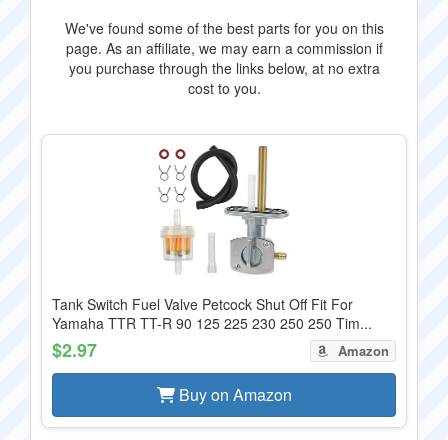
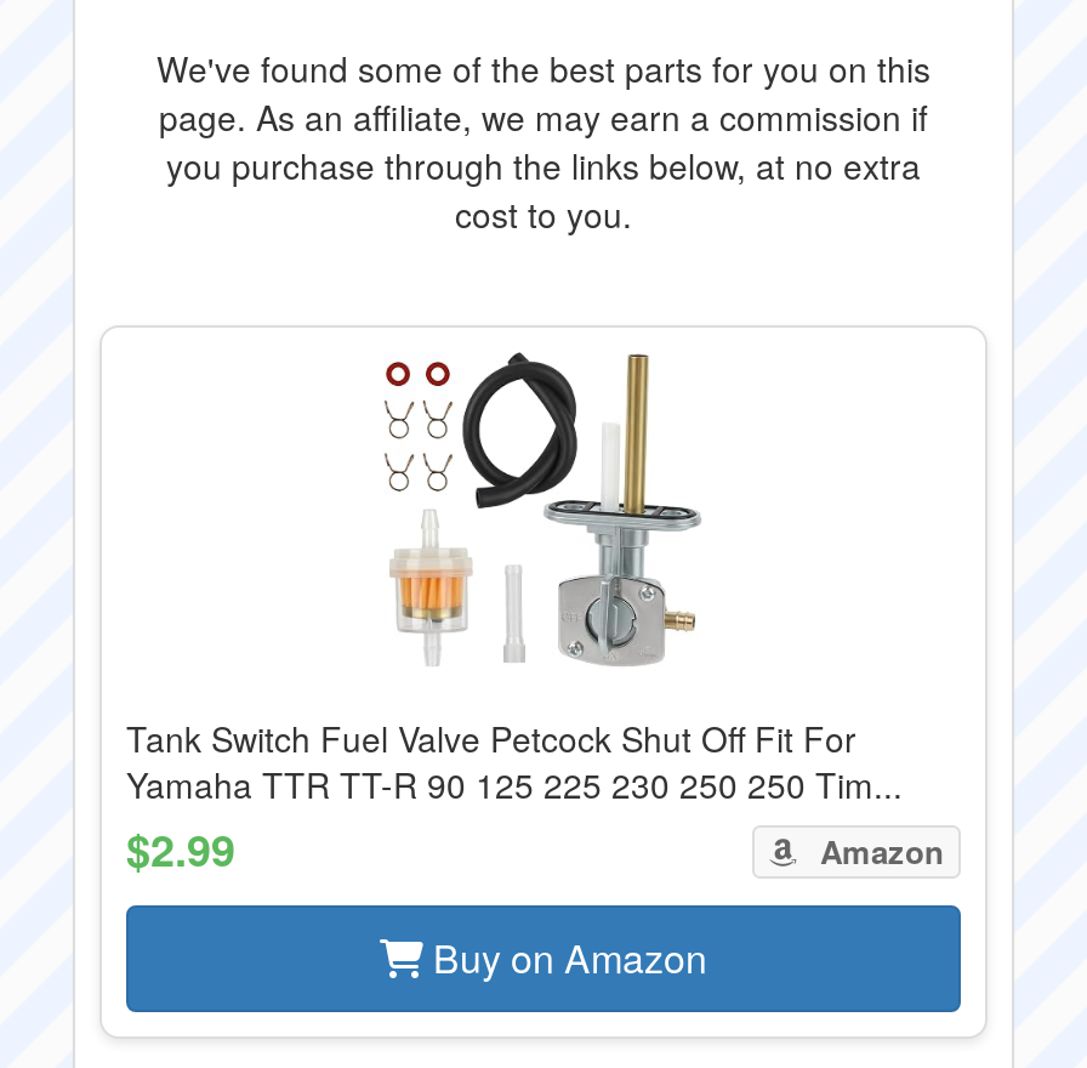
[52,337,97,363] $2.97 -> [126,818,235,881] $2.99

